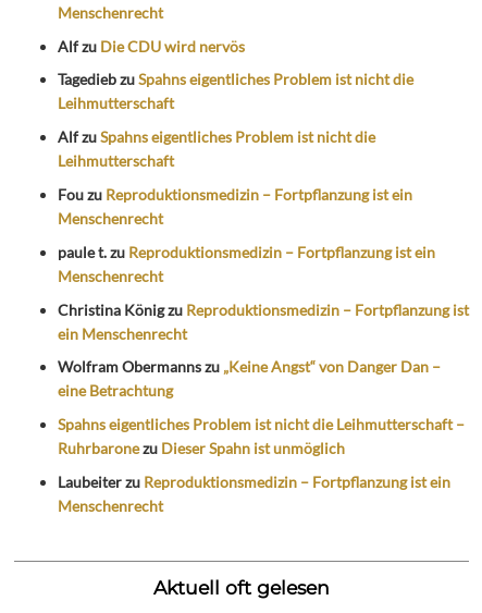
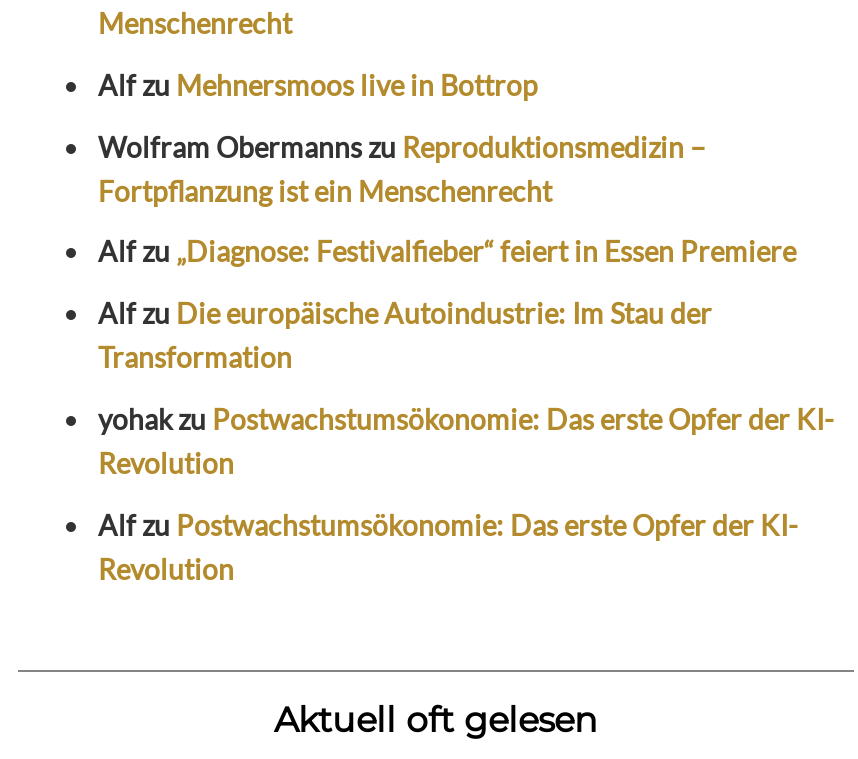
[58,37,469,515] Alf zu Die CDU wird nervös | Tagedieb zu Spahns eigentliches Problem ist nicht die | Leihmutterschaft | Alf zu Spahns eigentliches Problem ist nicht die | Leihmutterschaft | Fou zu Reproduktionsmedizin – Fortpflanzung ist ein | Menschenrecht | paule t. zu Reproduktionsmedizin – Fortpflanzung ist ein | Menschenrecht | Christina König zu Reproduktionsmedizin – Fortpflanzung ist | ein Menschenrecht | Wolfram Obermanns zu „Keine Angst“ von Danger Dan – | eine Betrachtung | Spahns eigentliches Problem ist nicht die Leihmutterschaft – | Ruhrbarone zu Dieser Spahn ist unmöglich | Laubeiter zu Reproduktionsmedizin – Fortpflanzung ist ein | Menschenrecht -> [98,67,834,585] Alf zu Mehnersmoos live in Bottrop | Wolfram Obermanns zu Reproduktionsmedizin – | Fortpflanzung ist ein Menschenrecht | Alf zu „Diagnose: Festivalfieber“ feiert in Essen Premiere | Alf zu Die europäische Autoindustrie: Im Stau der | Transformation | yohak zu Postwachstumsökonomie: Das erste Opfer der KI- | Revolution | Alf zu Postwachstumsökonomie: Das erste Opfer der KI- | Revolution

